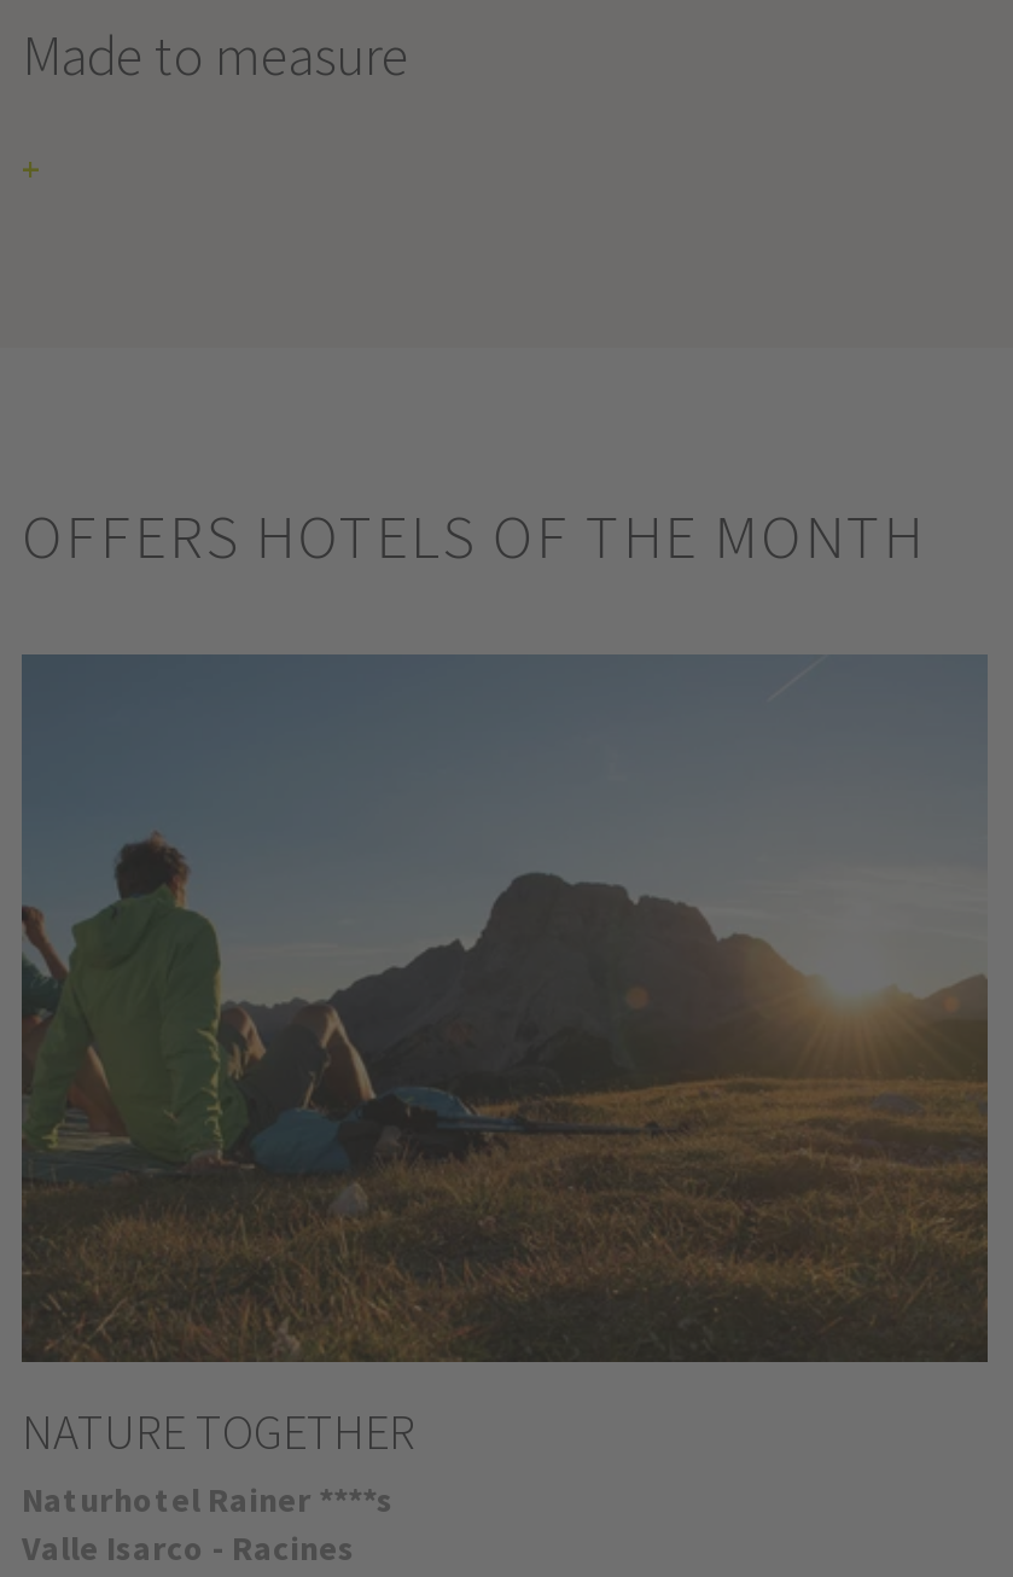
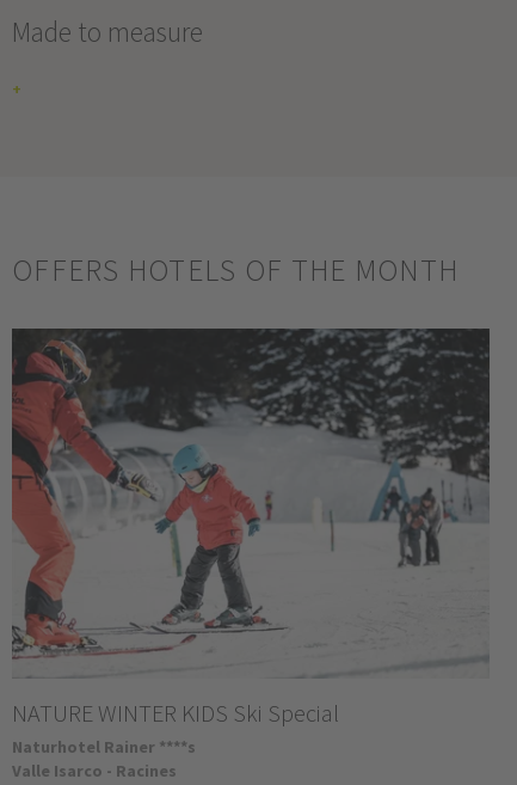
[19,652,990,1460] [image] | NATURE TOGETHER -> [11,327,491,727] [image] | NATURE WINTER KIDS Ski Special

